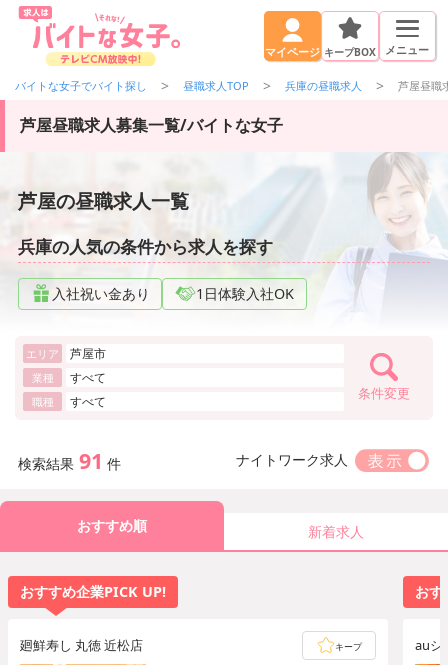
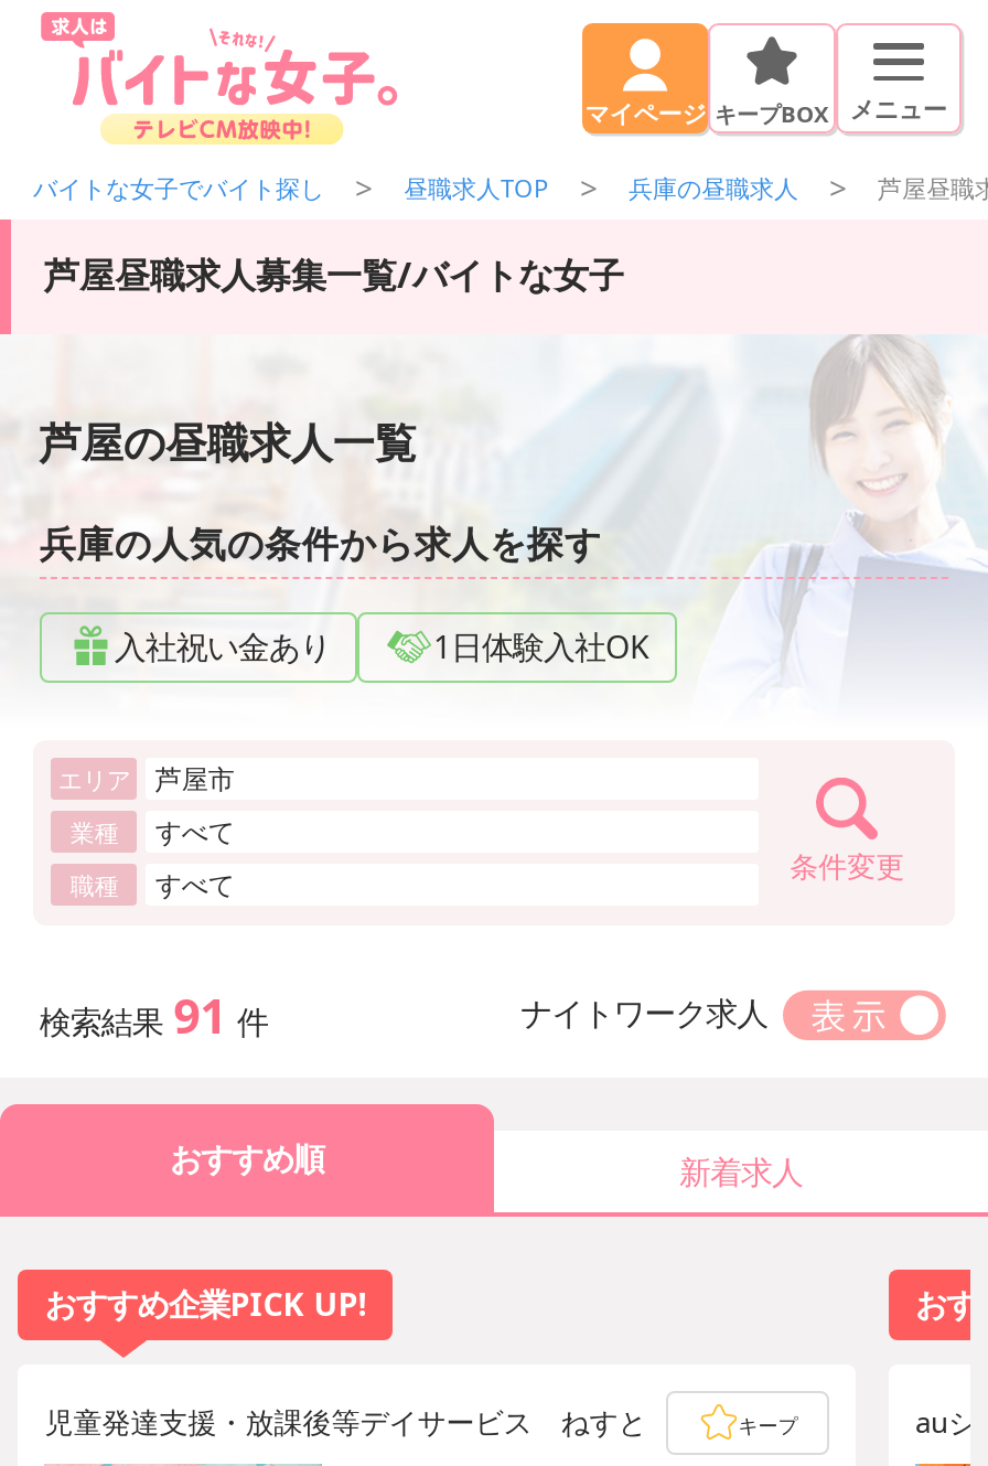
[20,636,143,654] 廻鮮寿し 丸徳 近松店 -> [45,1402,647,1441] 児童発達支援・放課後等デイサービス ねすと

